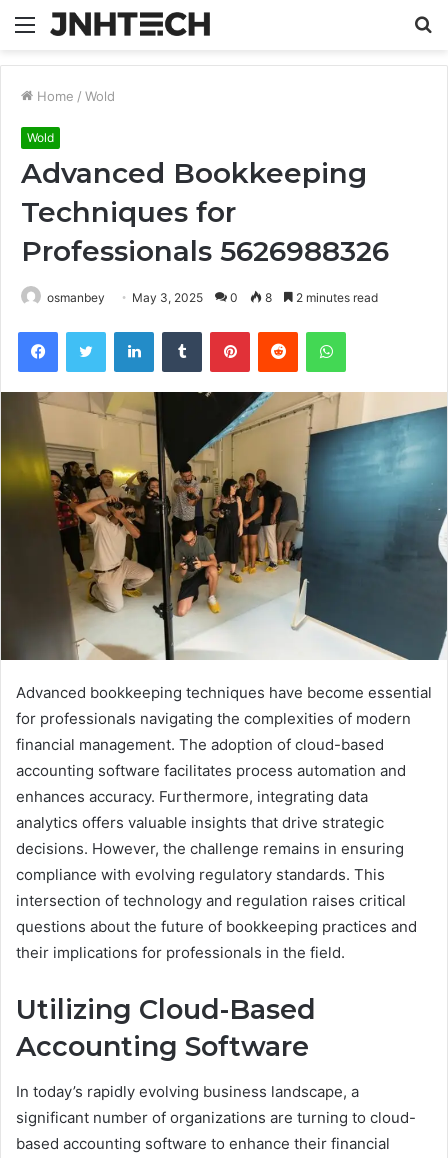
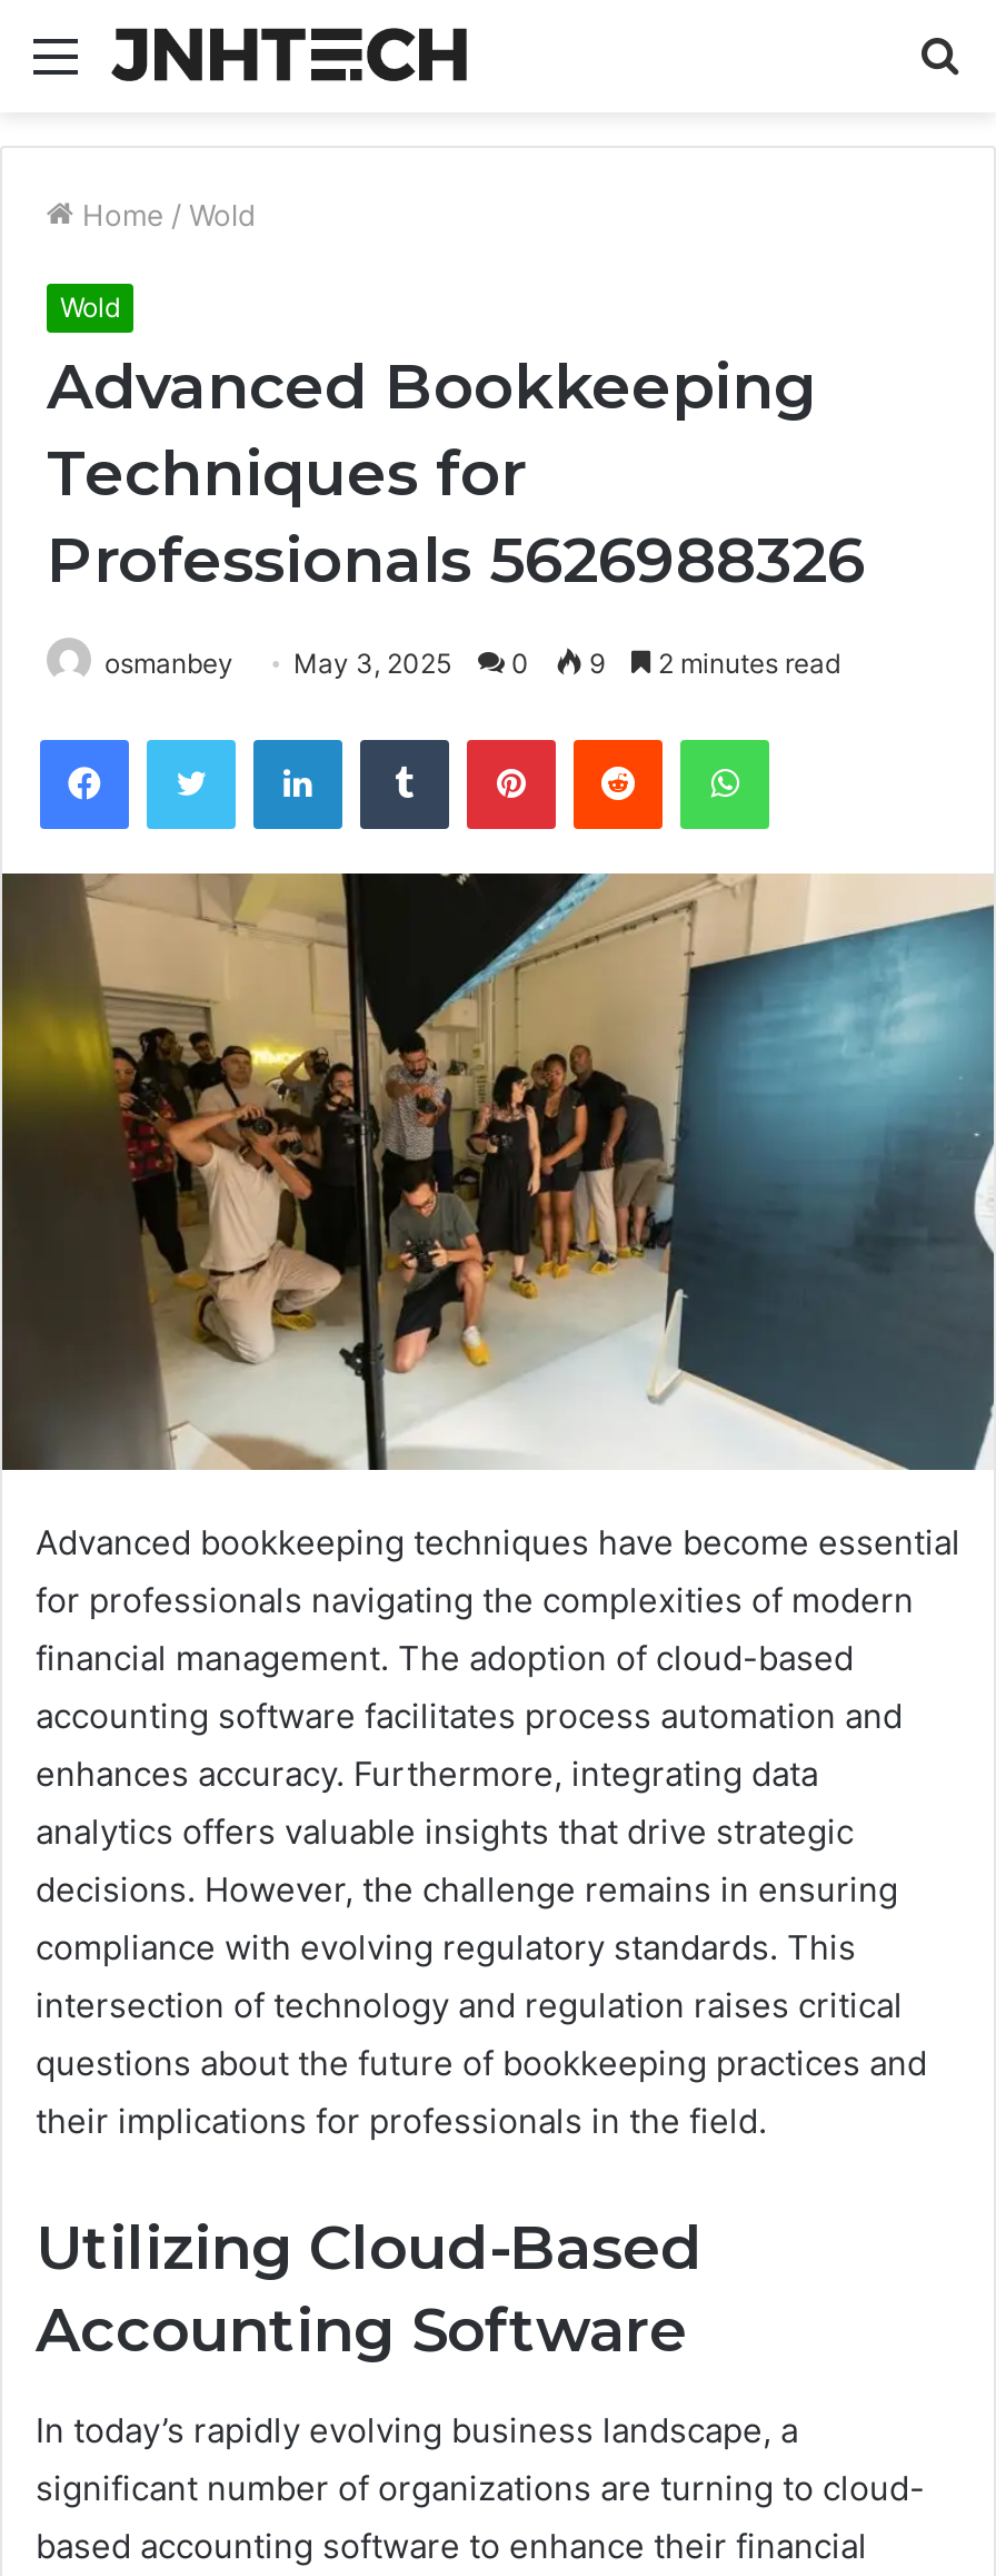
[47,290,378,305] osmanbey May 3, 2025 0 8 2 minutes read -> [104,646,840,679] osmanbey May 3, 2025 0 9 2 minutes read

